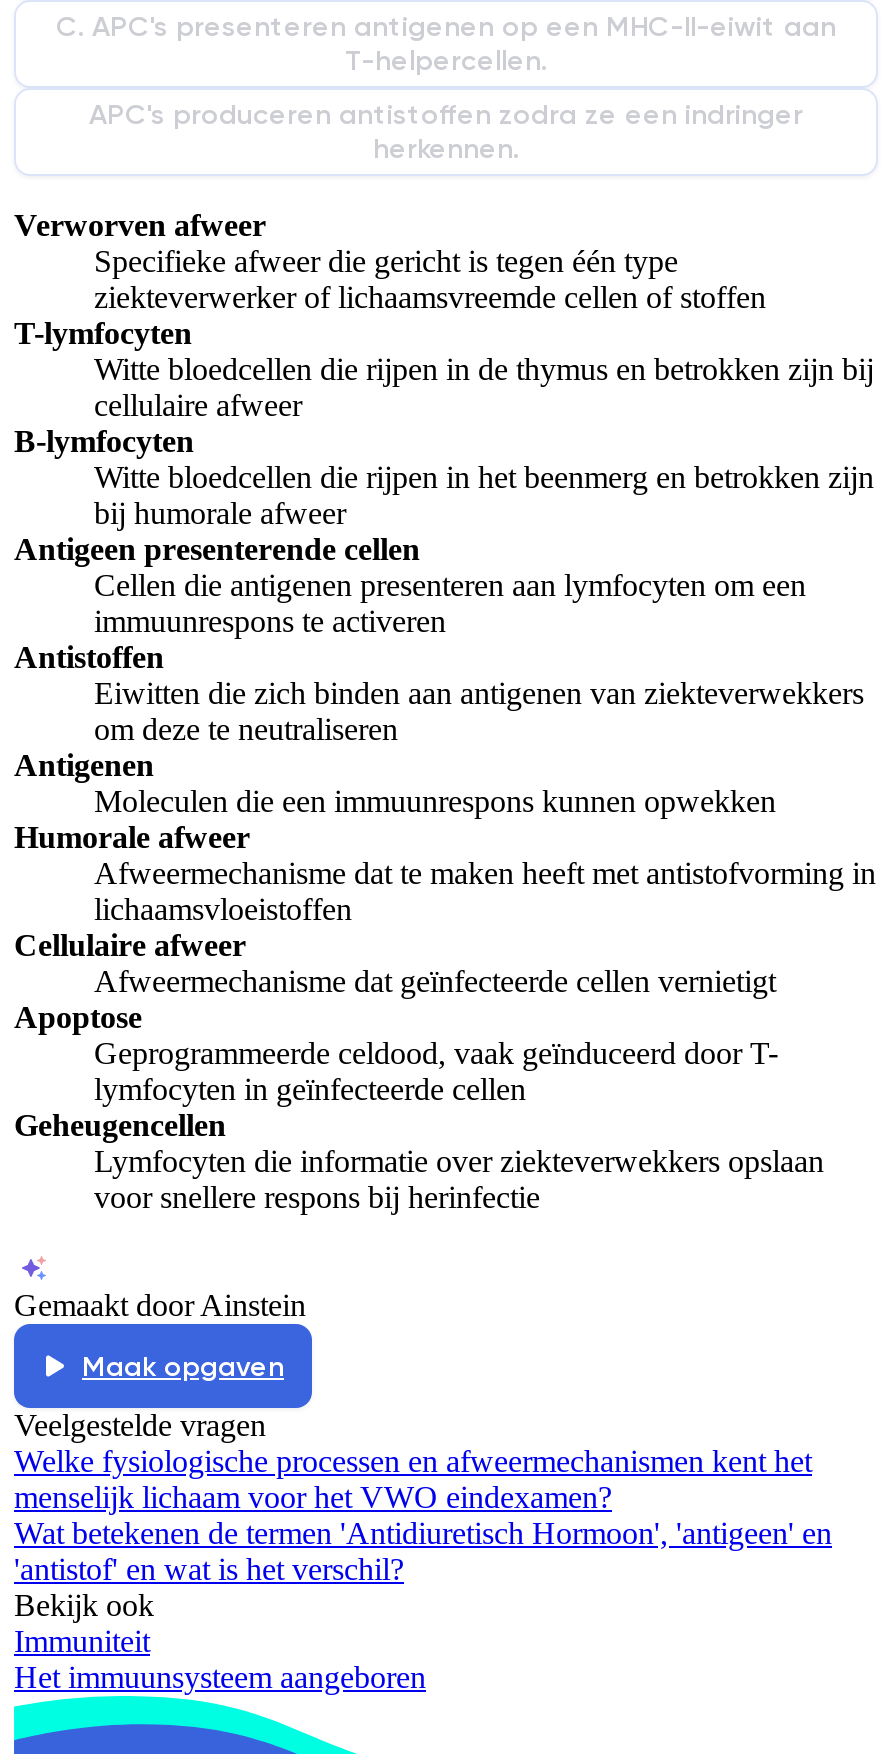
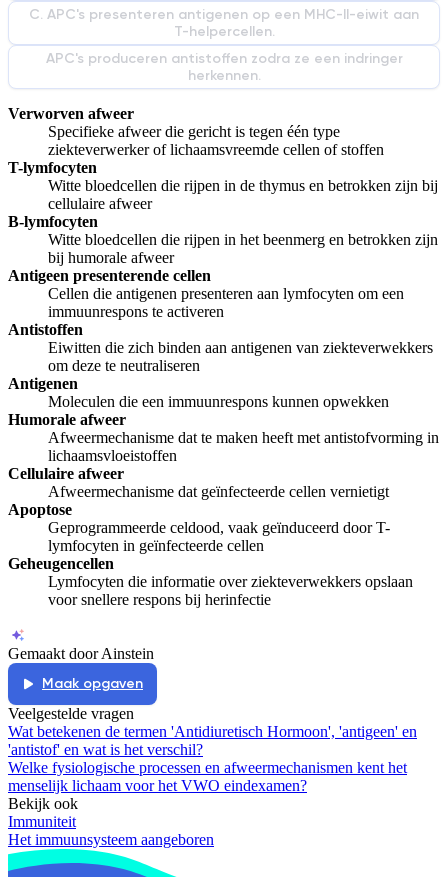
moved [14,1445,812,1515] -> [8,759,407,794]: Welke fysiologische processen en afweermechanismen kent het | menselijk lichaam voor het VWO eindexamen?
moved [14,1517,832,1587] -> [8,723,417,758]: Wat betekenen de termen 'Antidiuretisch Hormoon', 'antigeen' en | 'antistof' en wat is het verschil?

